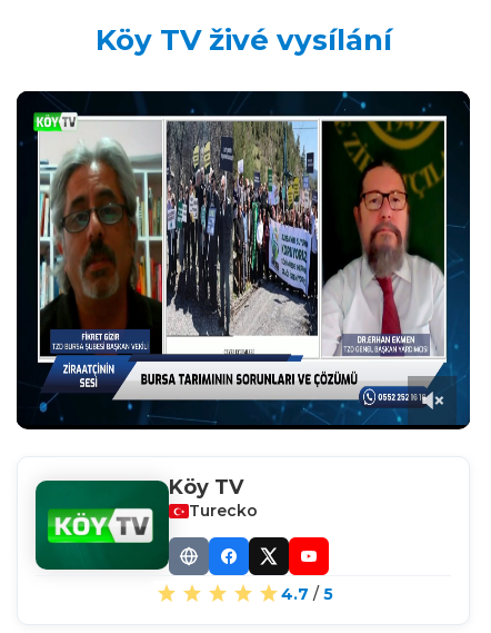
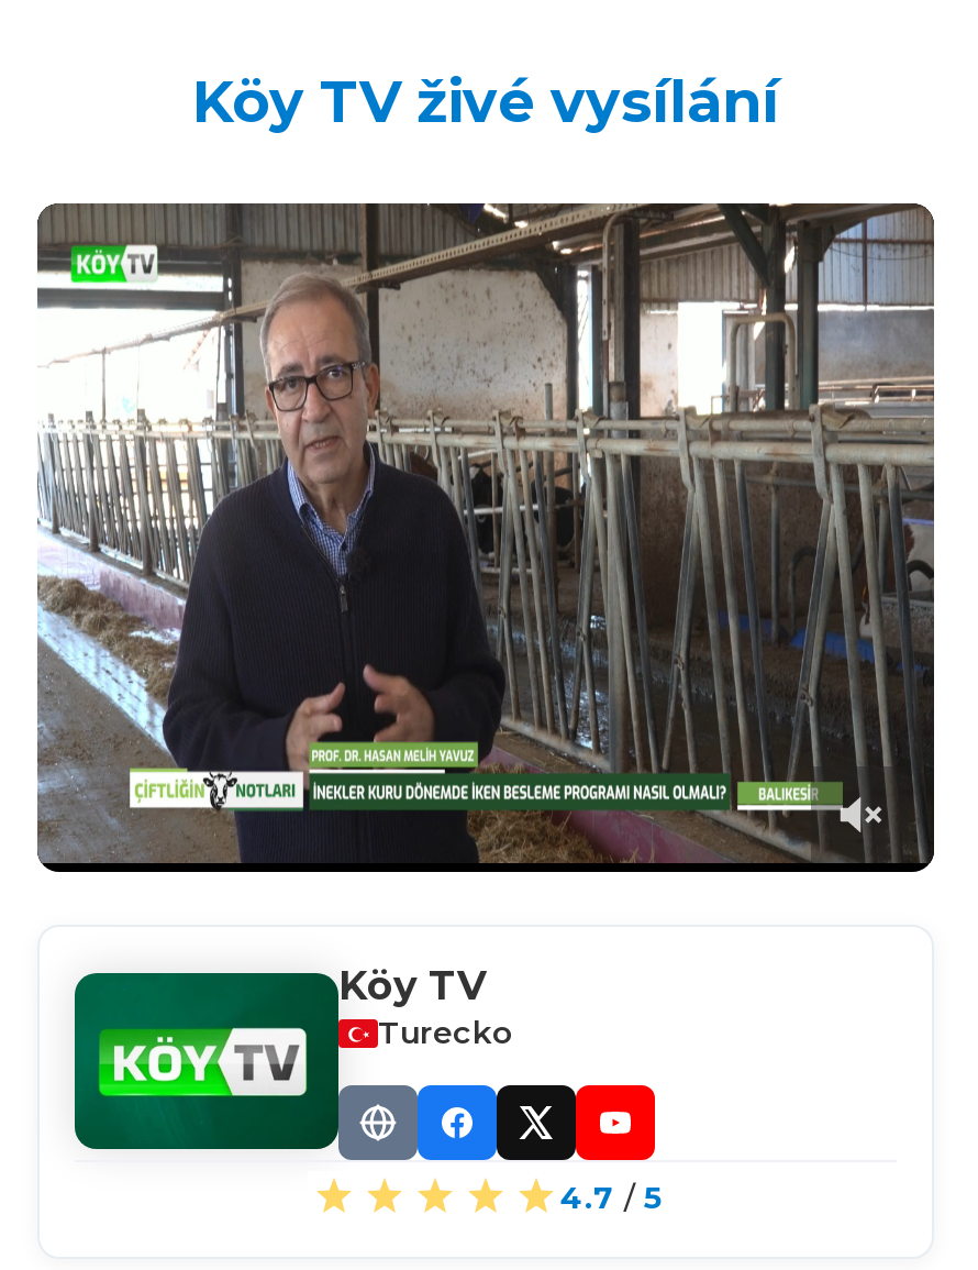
[16,90,471,425] [image] -> [35,201,936,865] [image]

